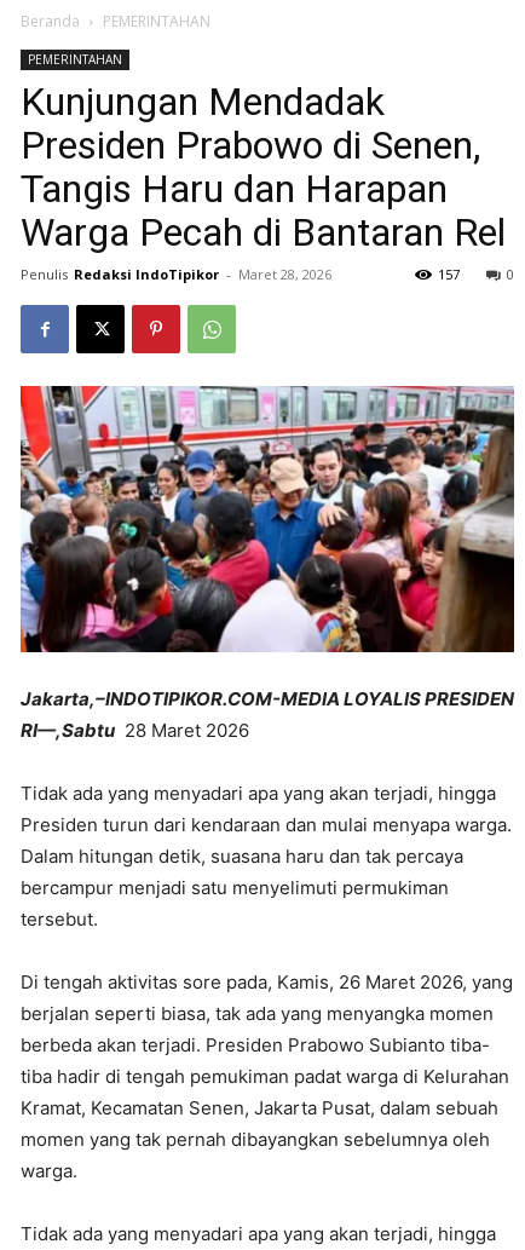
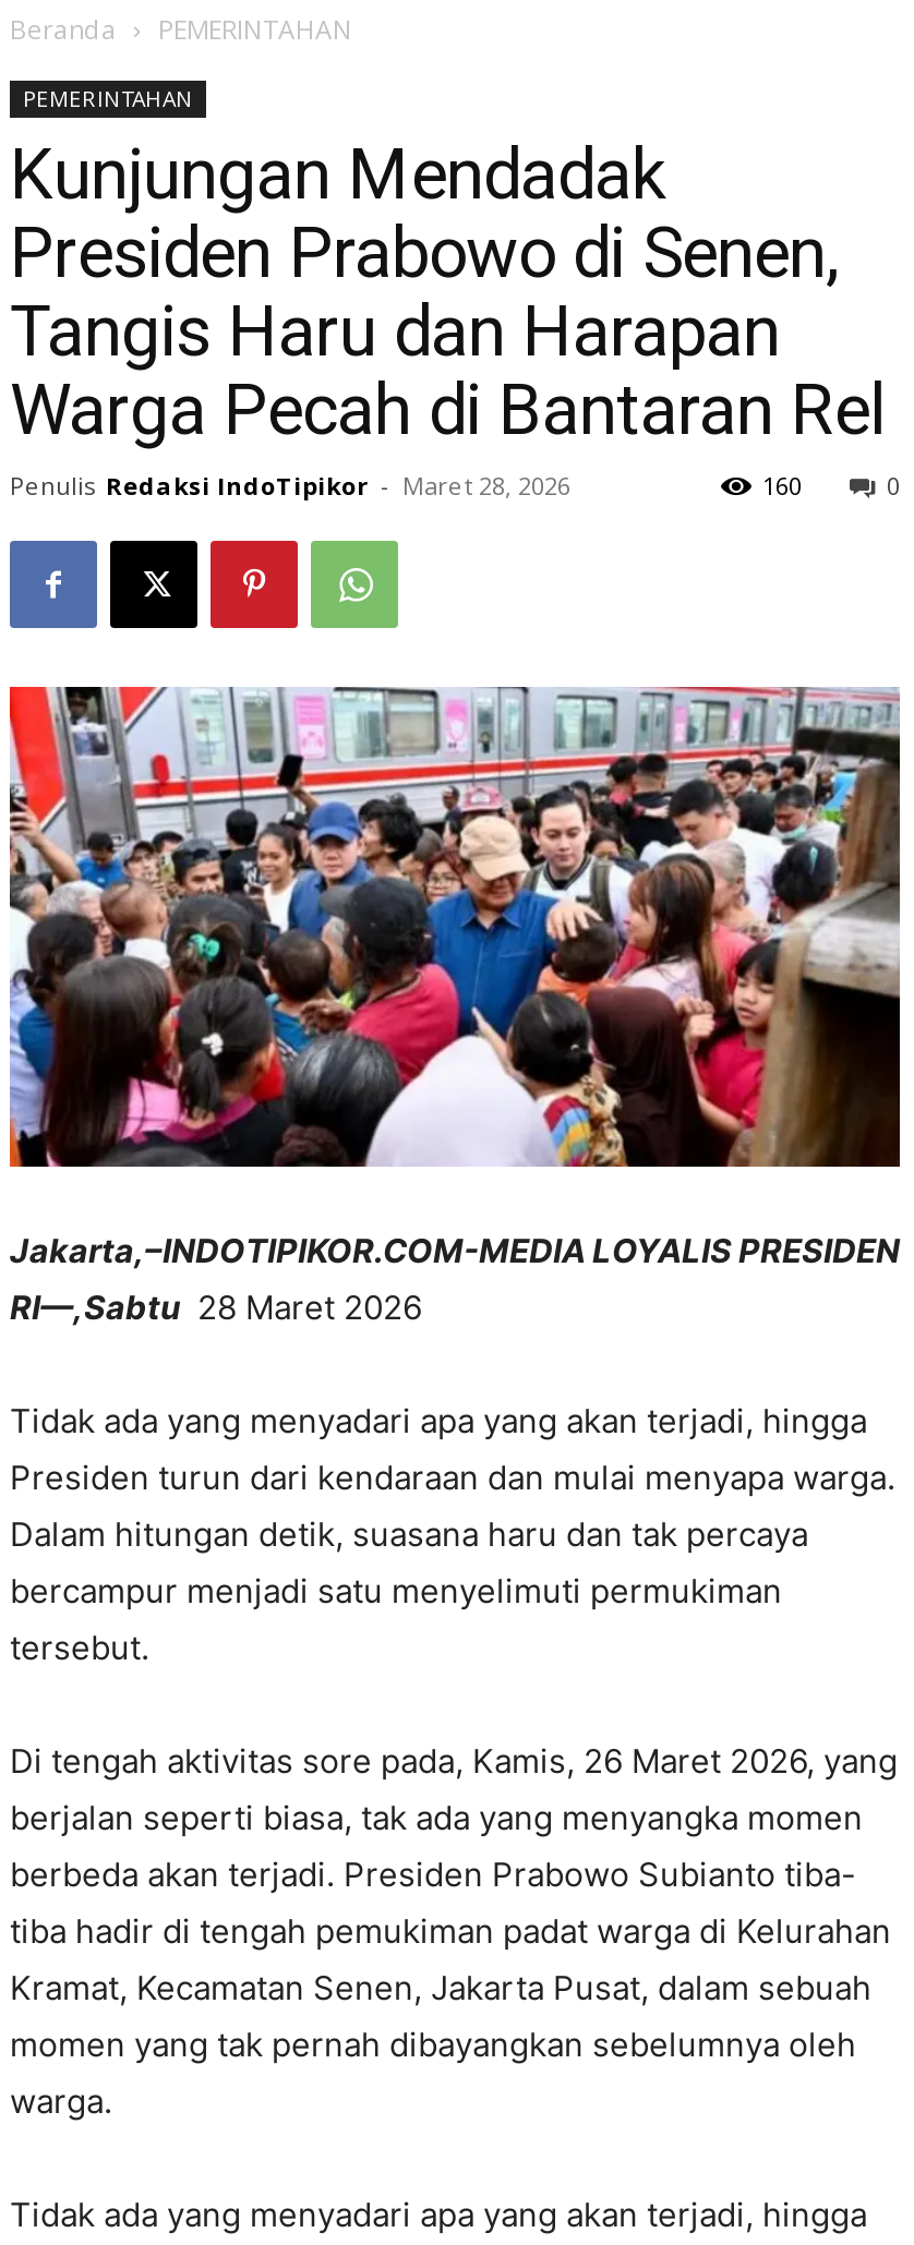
[438,265,460,283] 157 -> [762,469,802,502] 160

